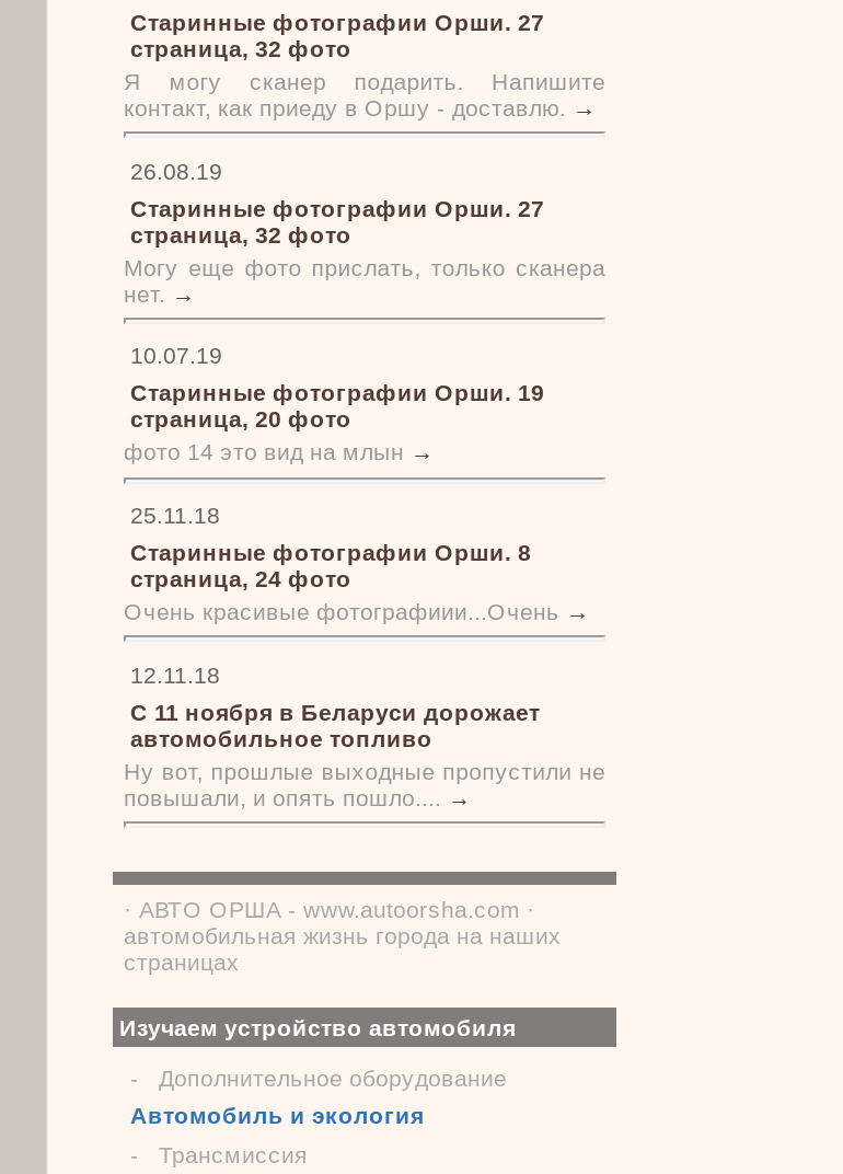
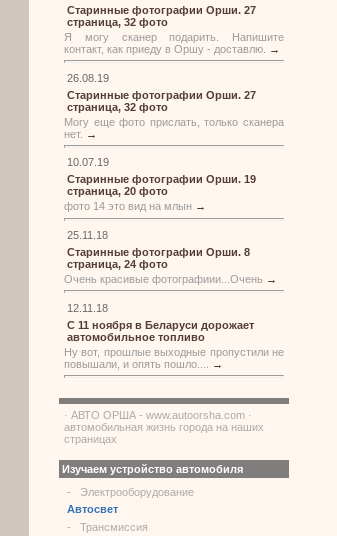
[130,1064,507,1128] Дополнительное оборудование | Автомобиль и экология -> [67,486,194,515] Электрооборудование | Автосвет

